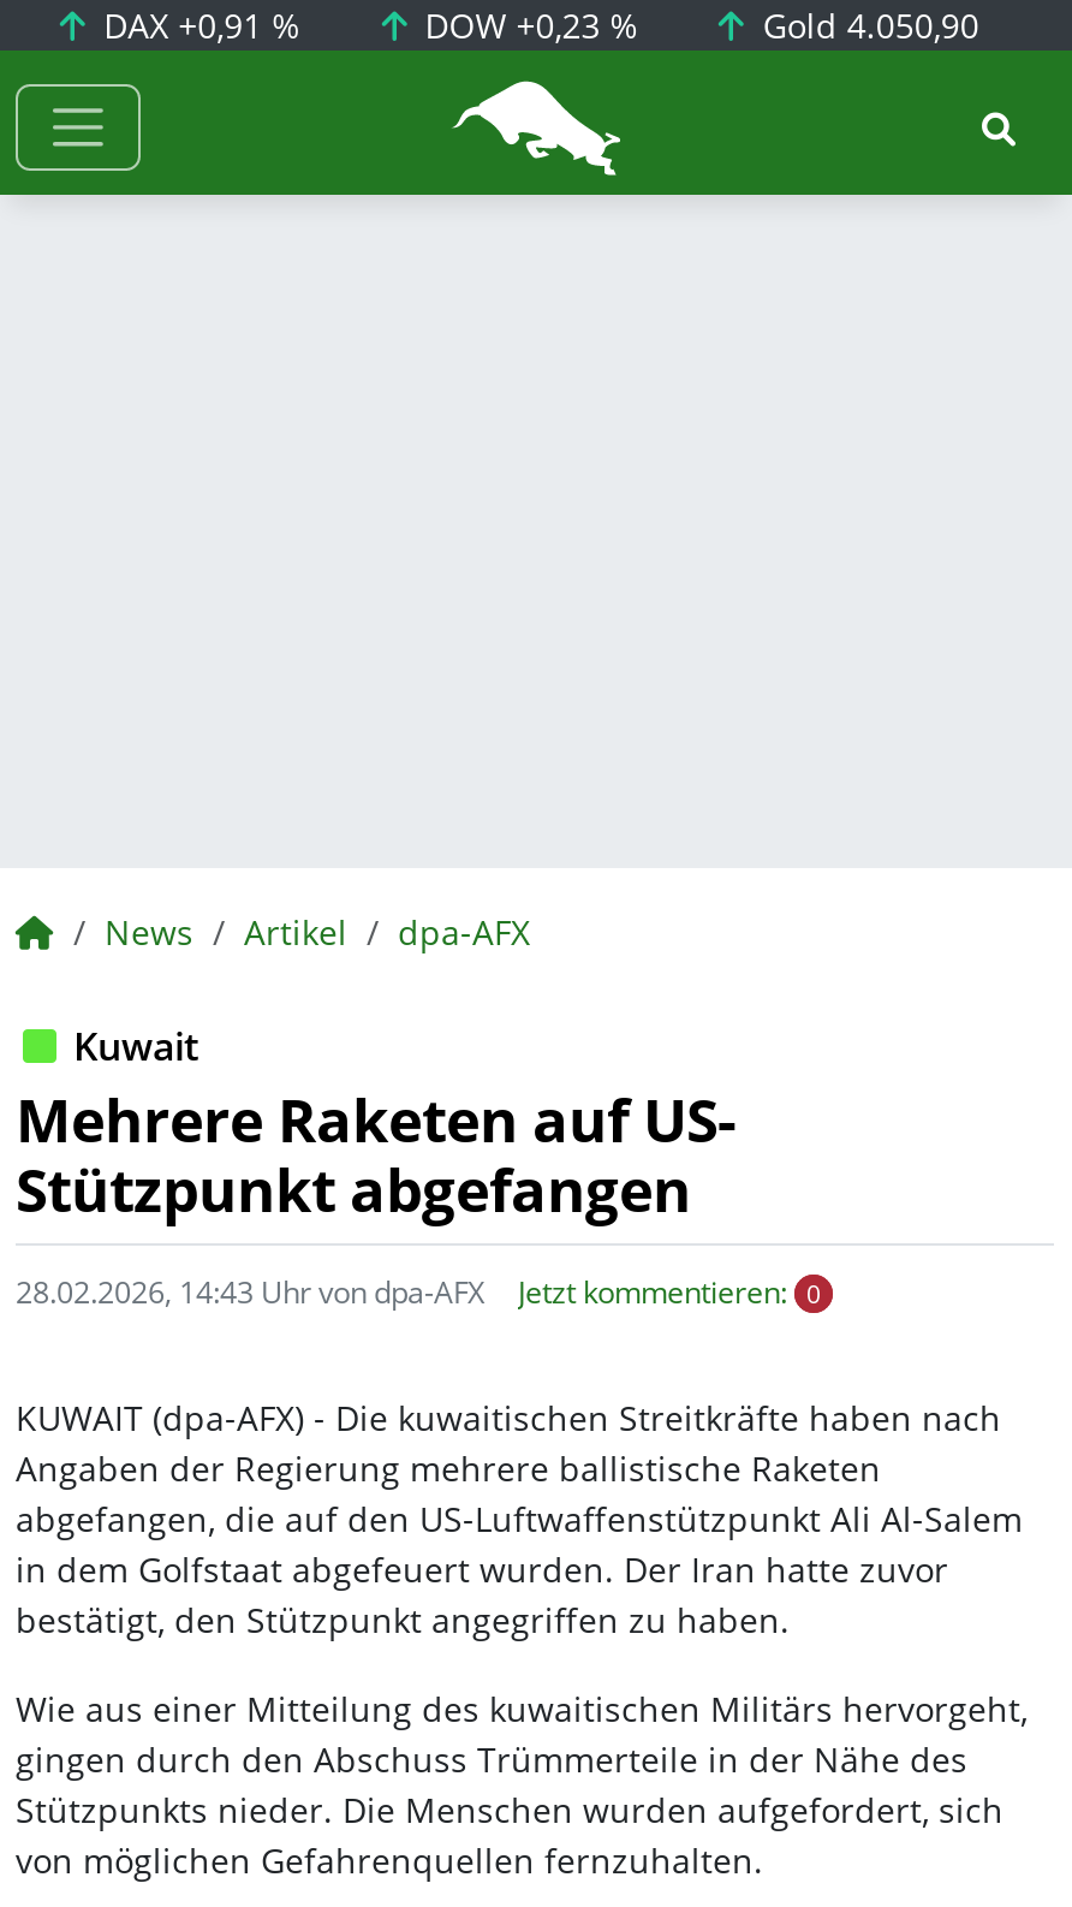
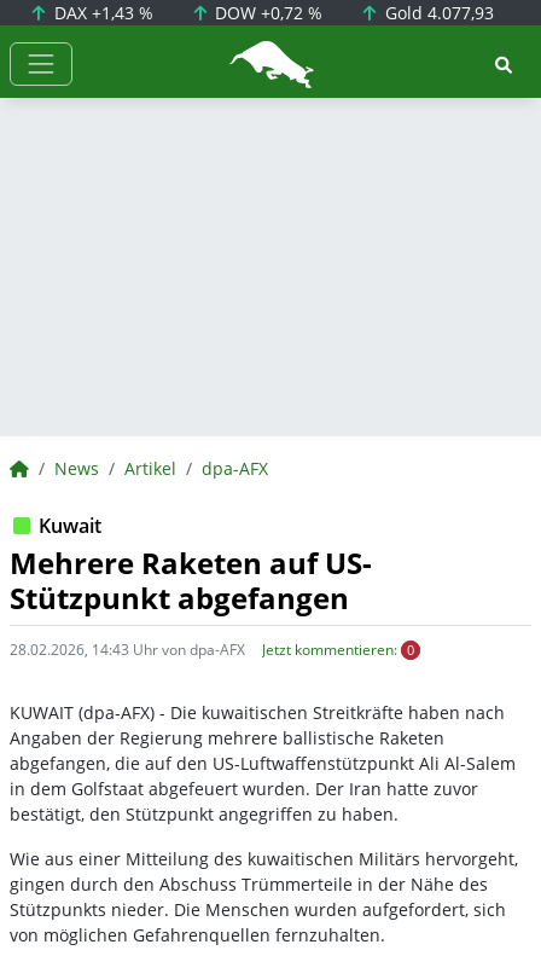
[94,2,301,48] DAX +0,91 % -> [49,1,153,24] DAX +1,43 %
[415,2,639,48] DOW +0,23 % -> [210,1,323,24] DOW +0,72 %
[753,2,979,48] Gold 4.050,90 -> [380,1,494,24] Gold 4.077,93

